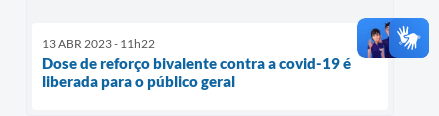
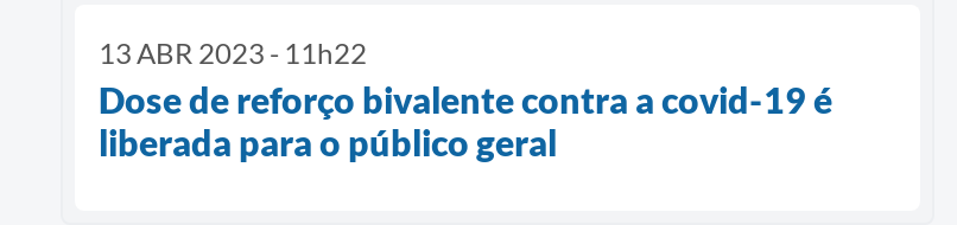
[356,17,430,59] [image] -> none

